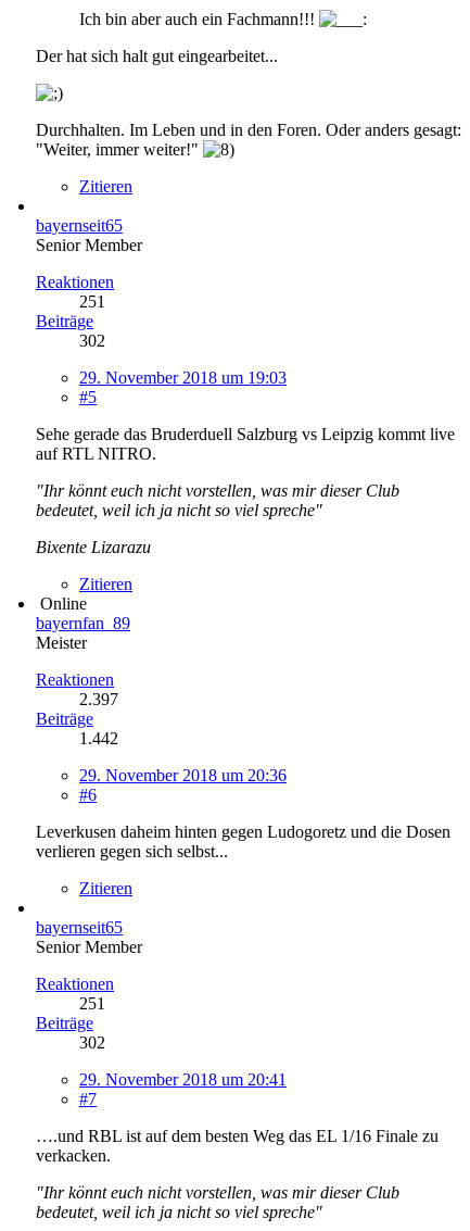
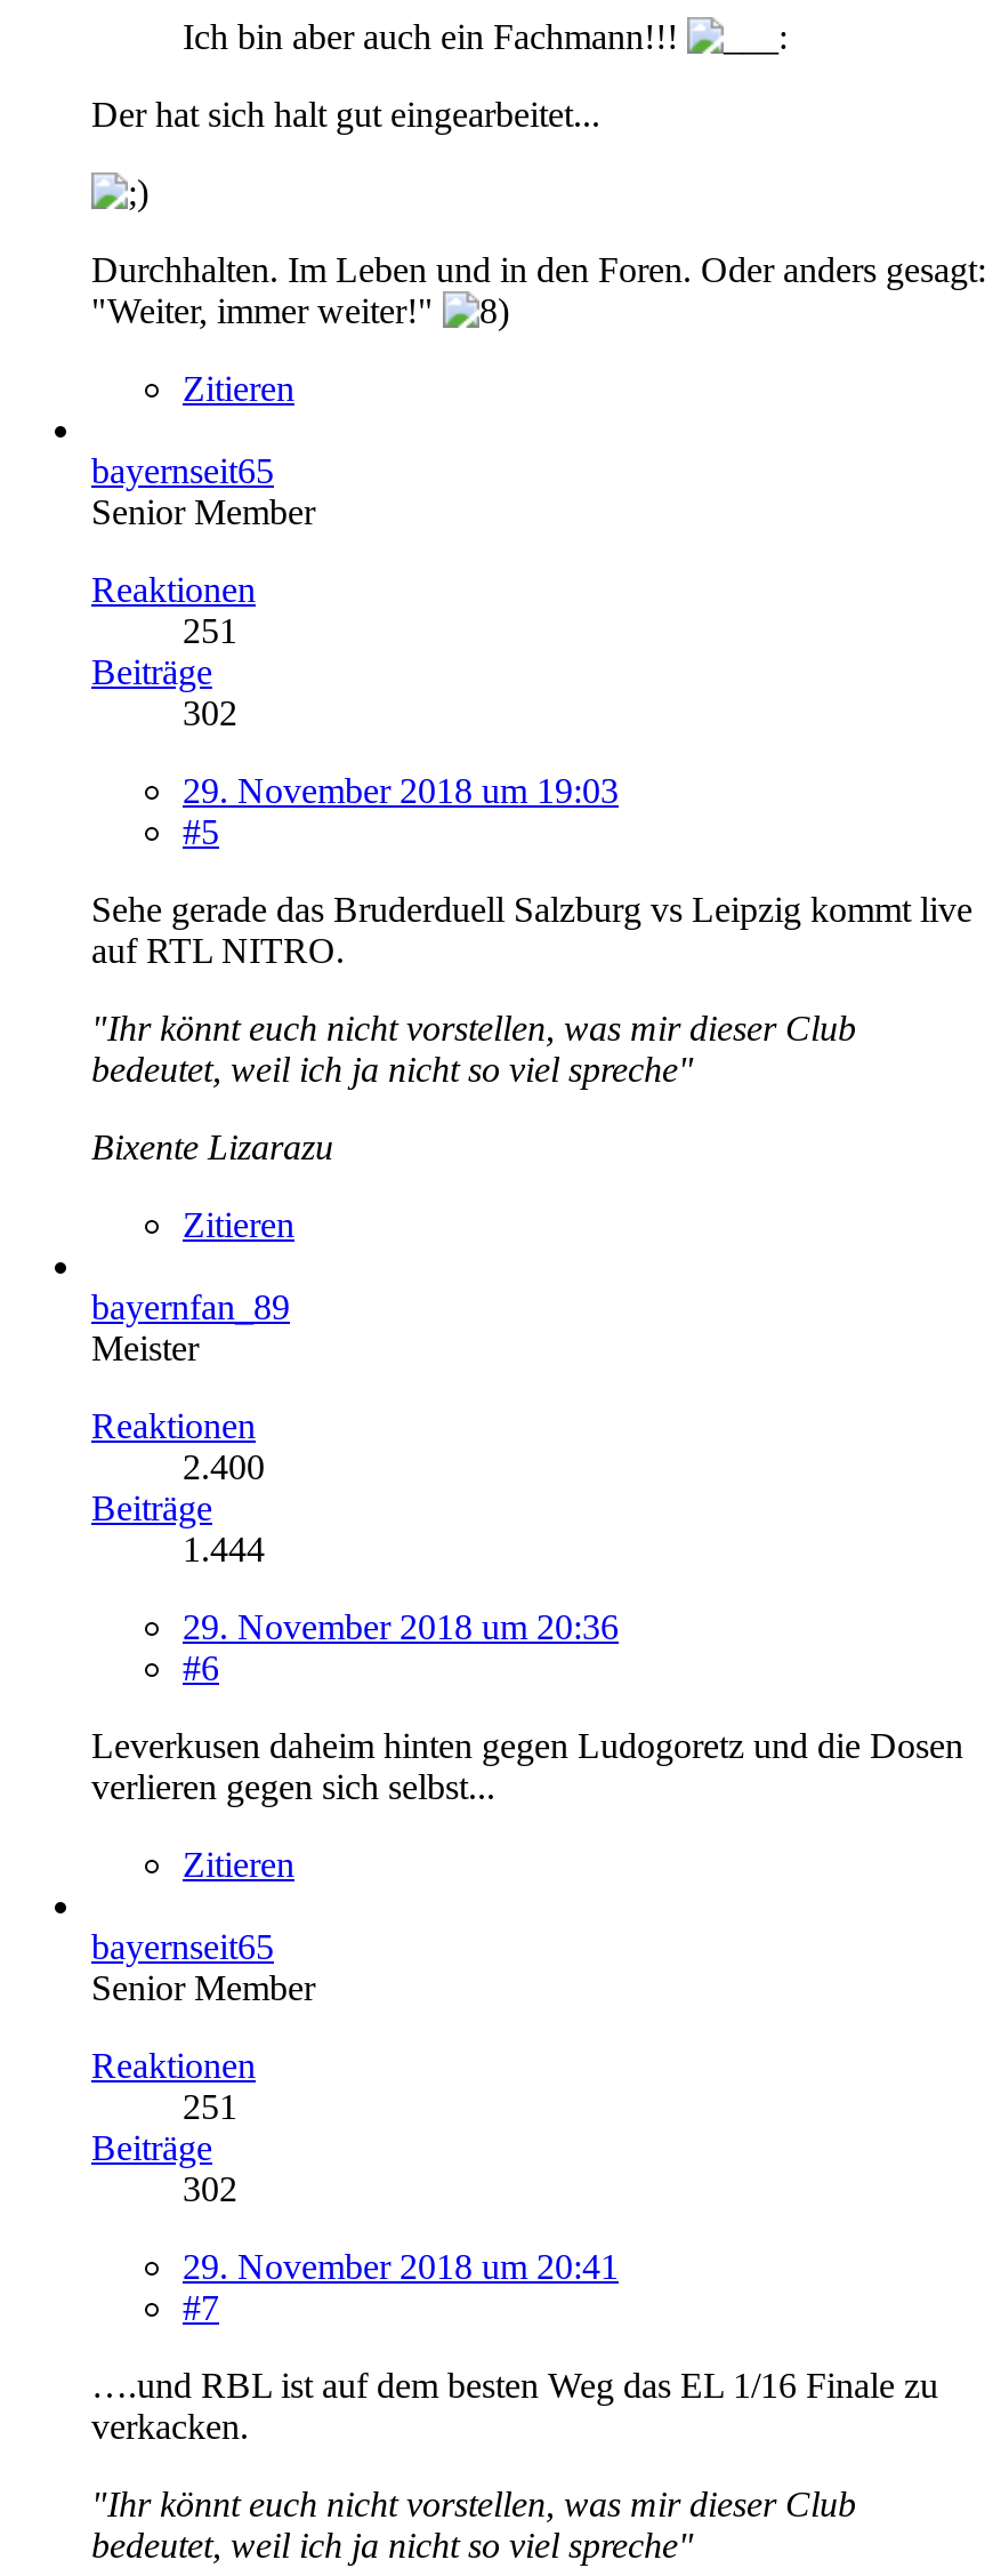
[40,594,87,613] Online -> none
[79,690,118,708] 2.397 -> [183,1447,265,1486] 2.400
[79,729,118,747] 1.442 -> [183,1529,265,1568] 1.444

